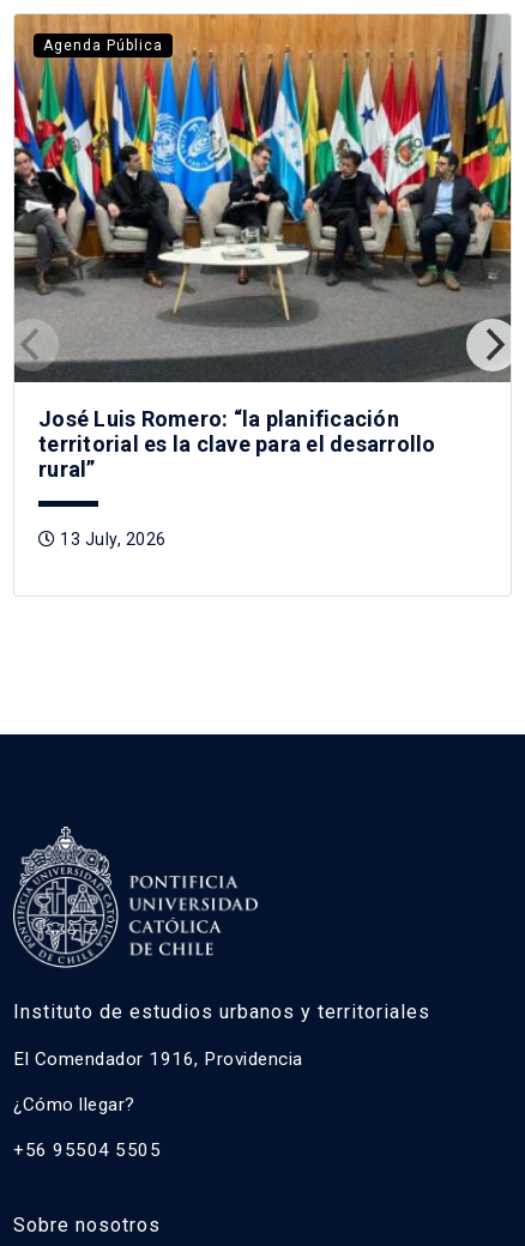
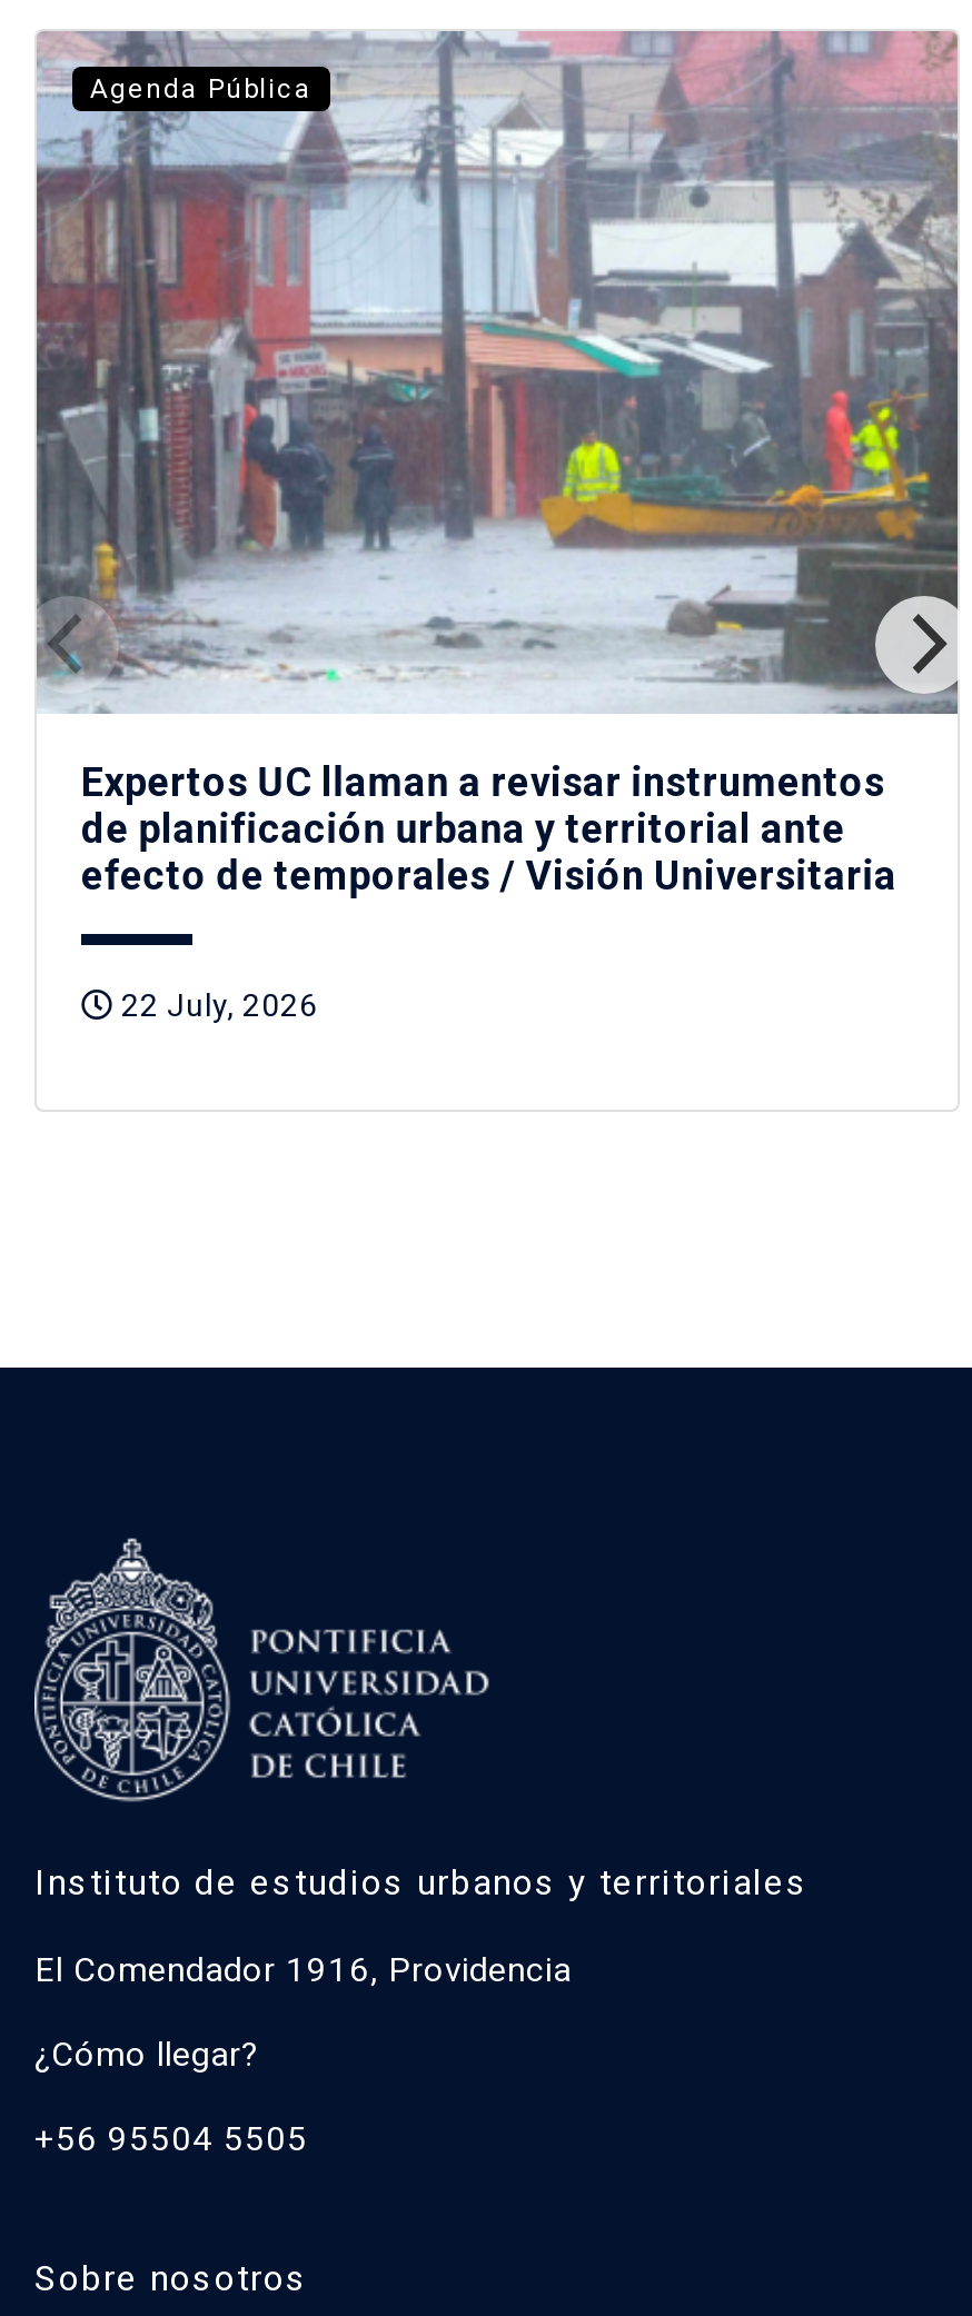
[13,13,512,482] [image] | José Luis Romero: “la planificación | territorial es la clave para el desarrollo | rural” -> [34,29,960,899] [image] | Expertos UC llaman a revisar instrumentos | de planificación urbana y territorial ante | efecto de temporales / Visión Universitaria
[56,530,166,549] 13 July, 2026 -> [113,988,318,1023] 22 July, 2026

